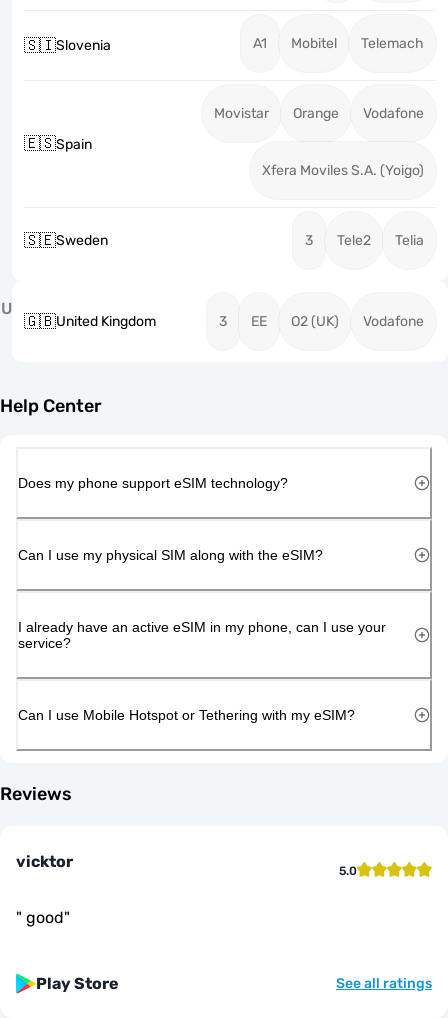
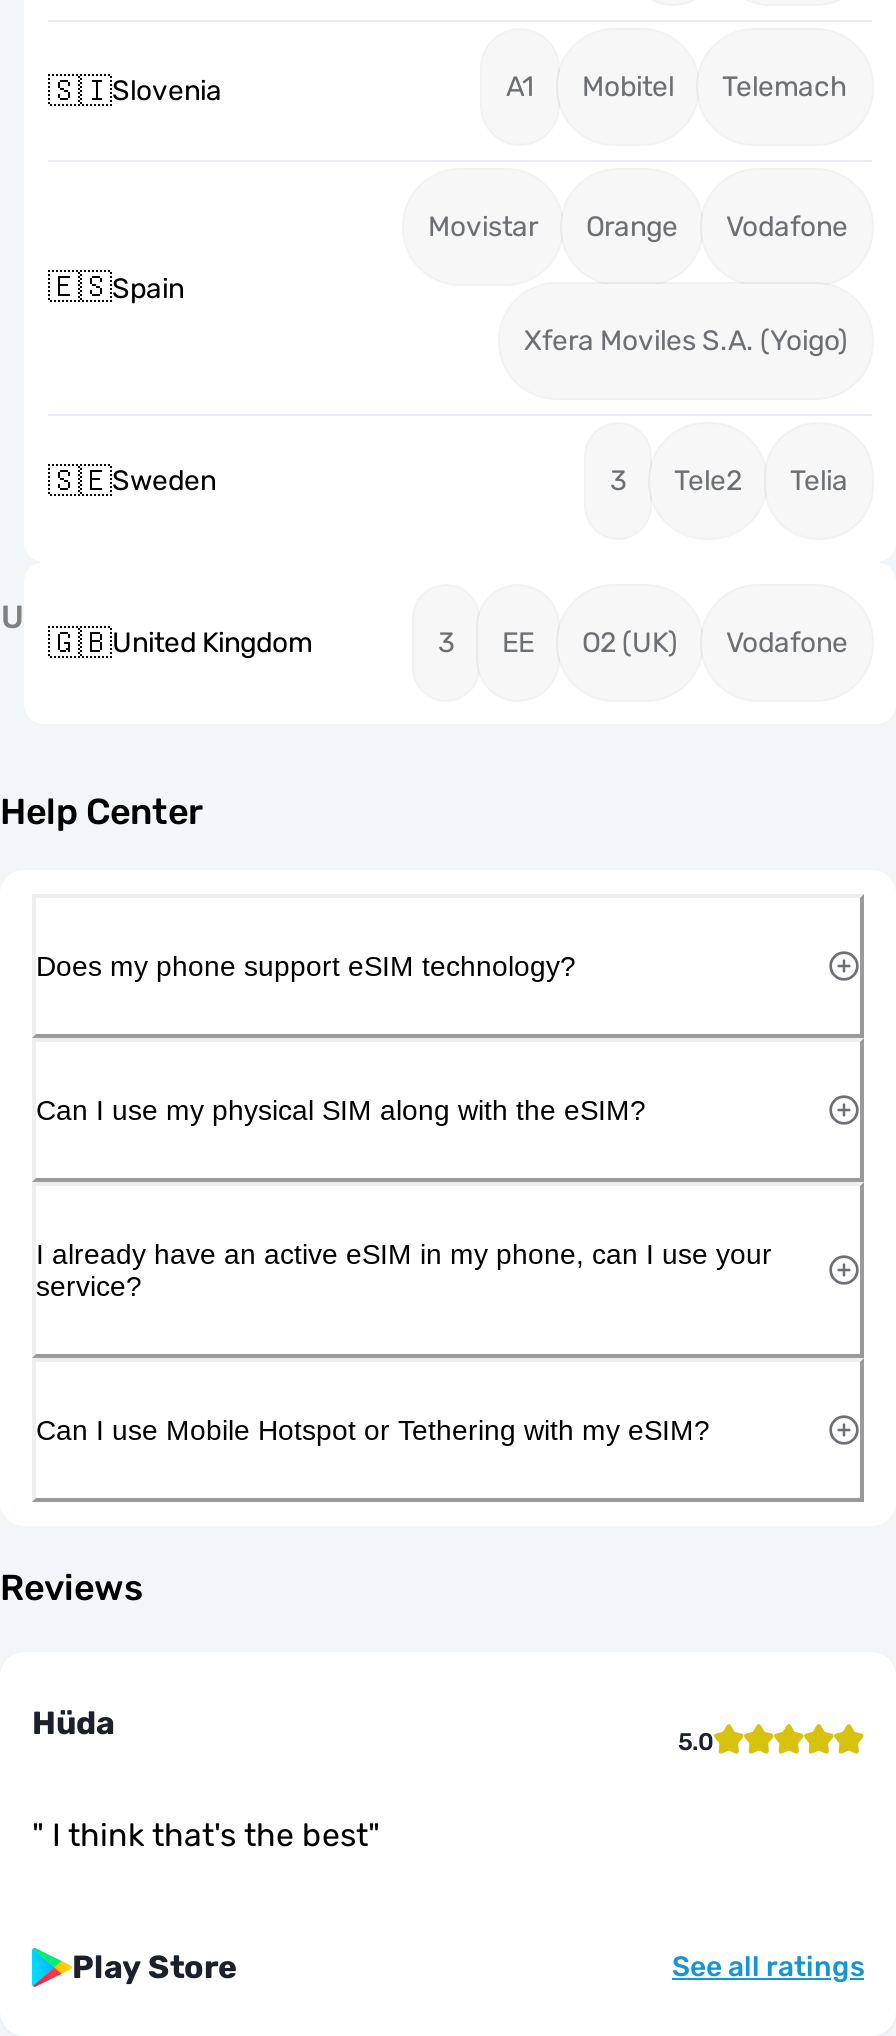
[16,852,73,871] vicktor -> [32,1704,114,1742] Hüda
[16,908,70,927] " good" -> [32,1816,380,1854] " I think that's the best"

